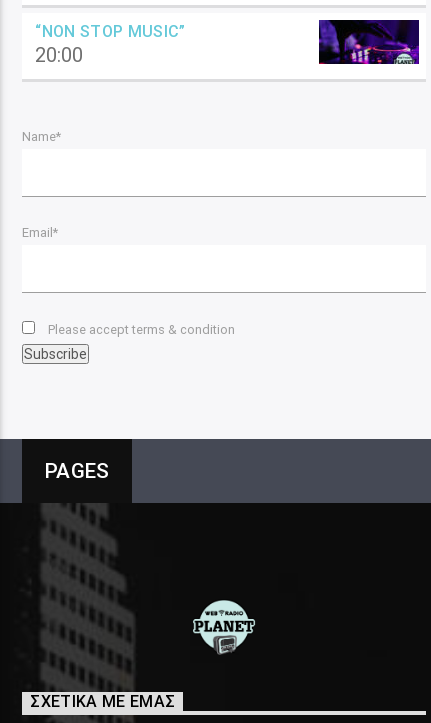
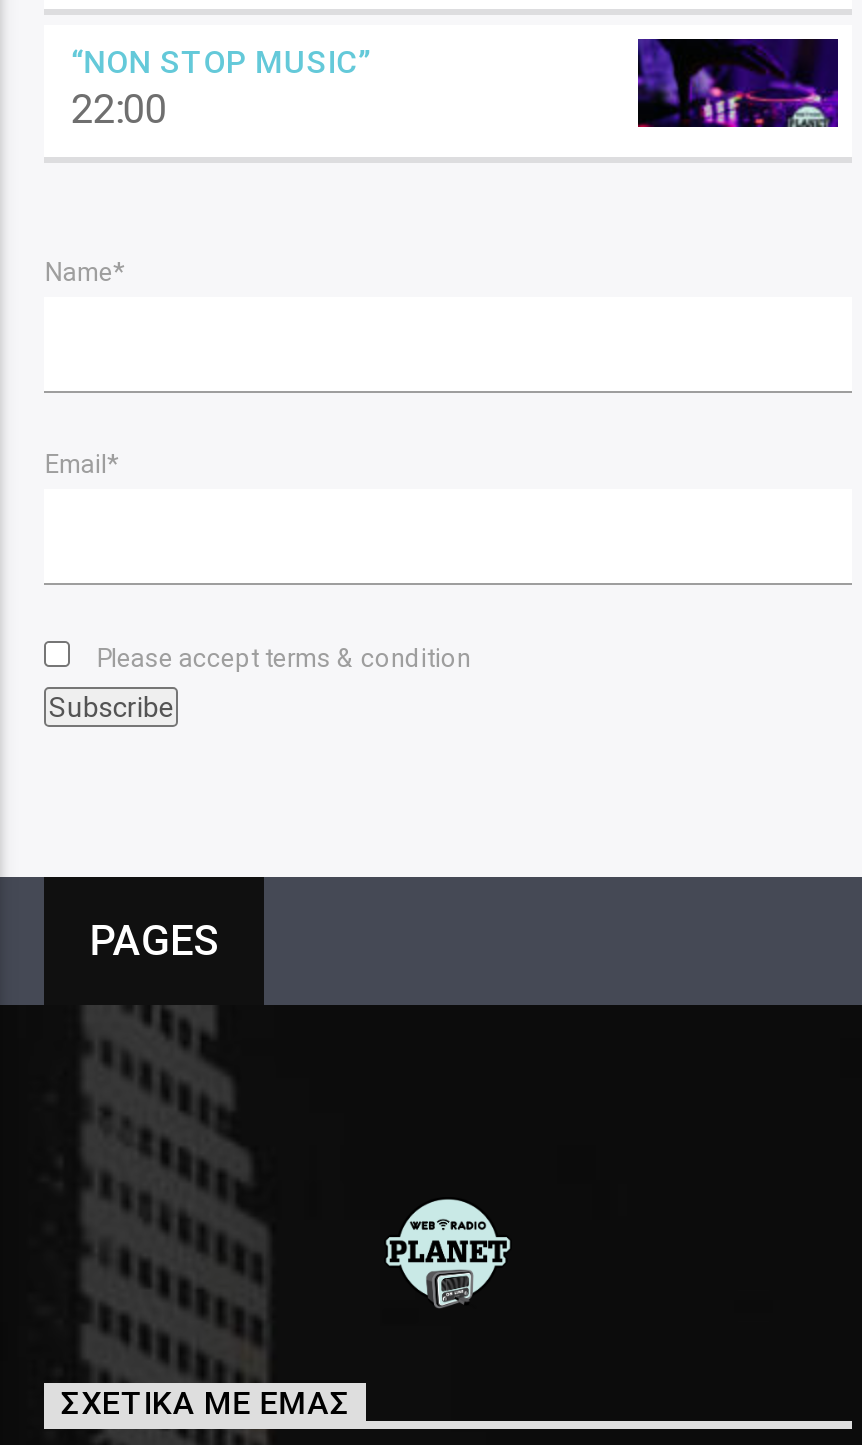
[35,43,83,67] 20:00 -> [71,86,167,134] 22:00

